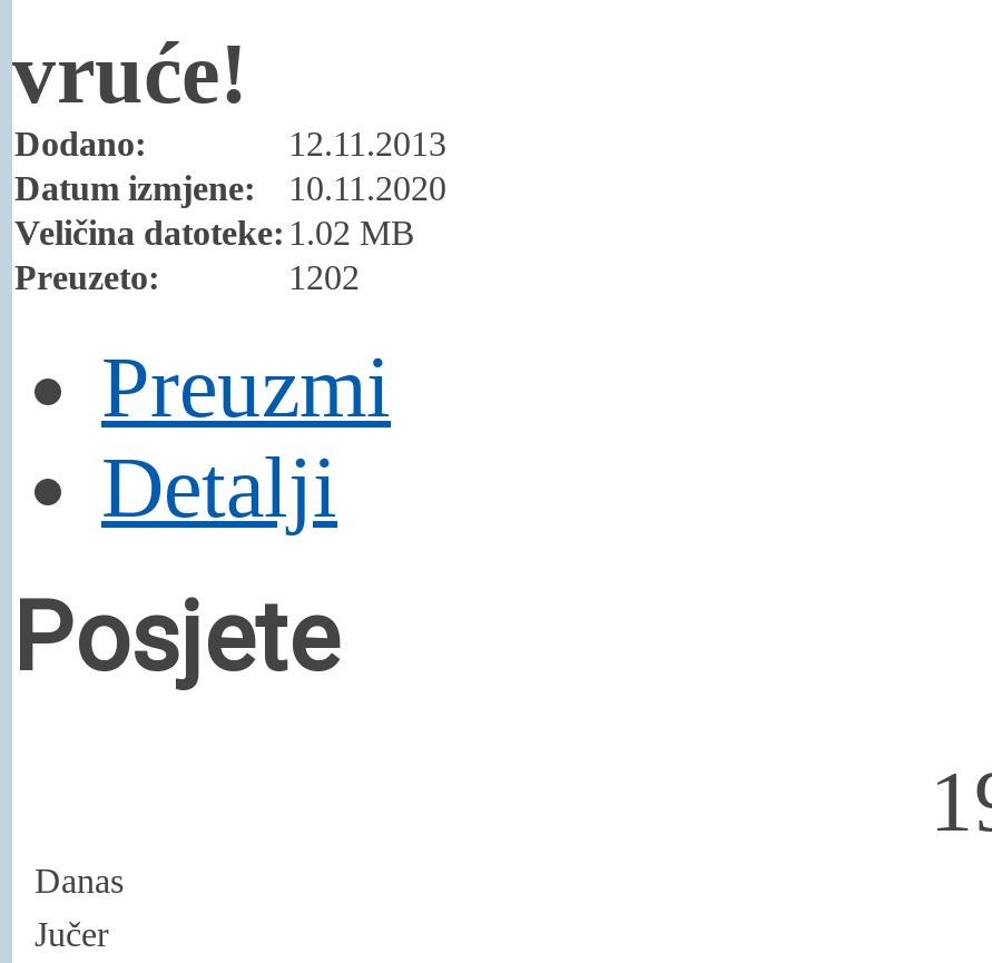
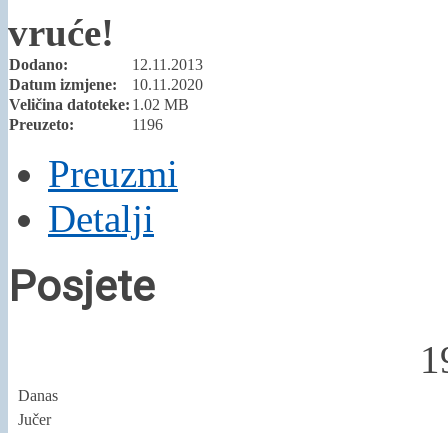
[288,259,360,297] 1202 -> [132,116,163,133] 1196

